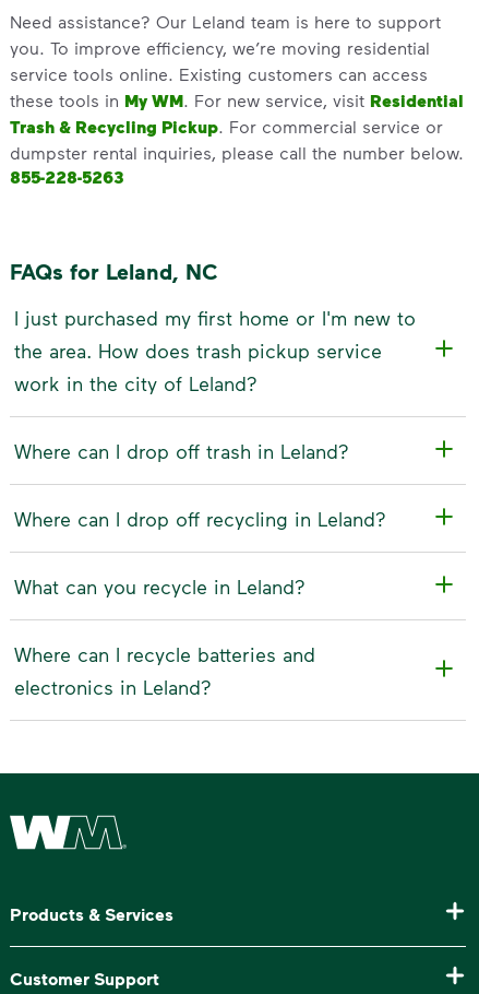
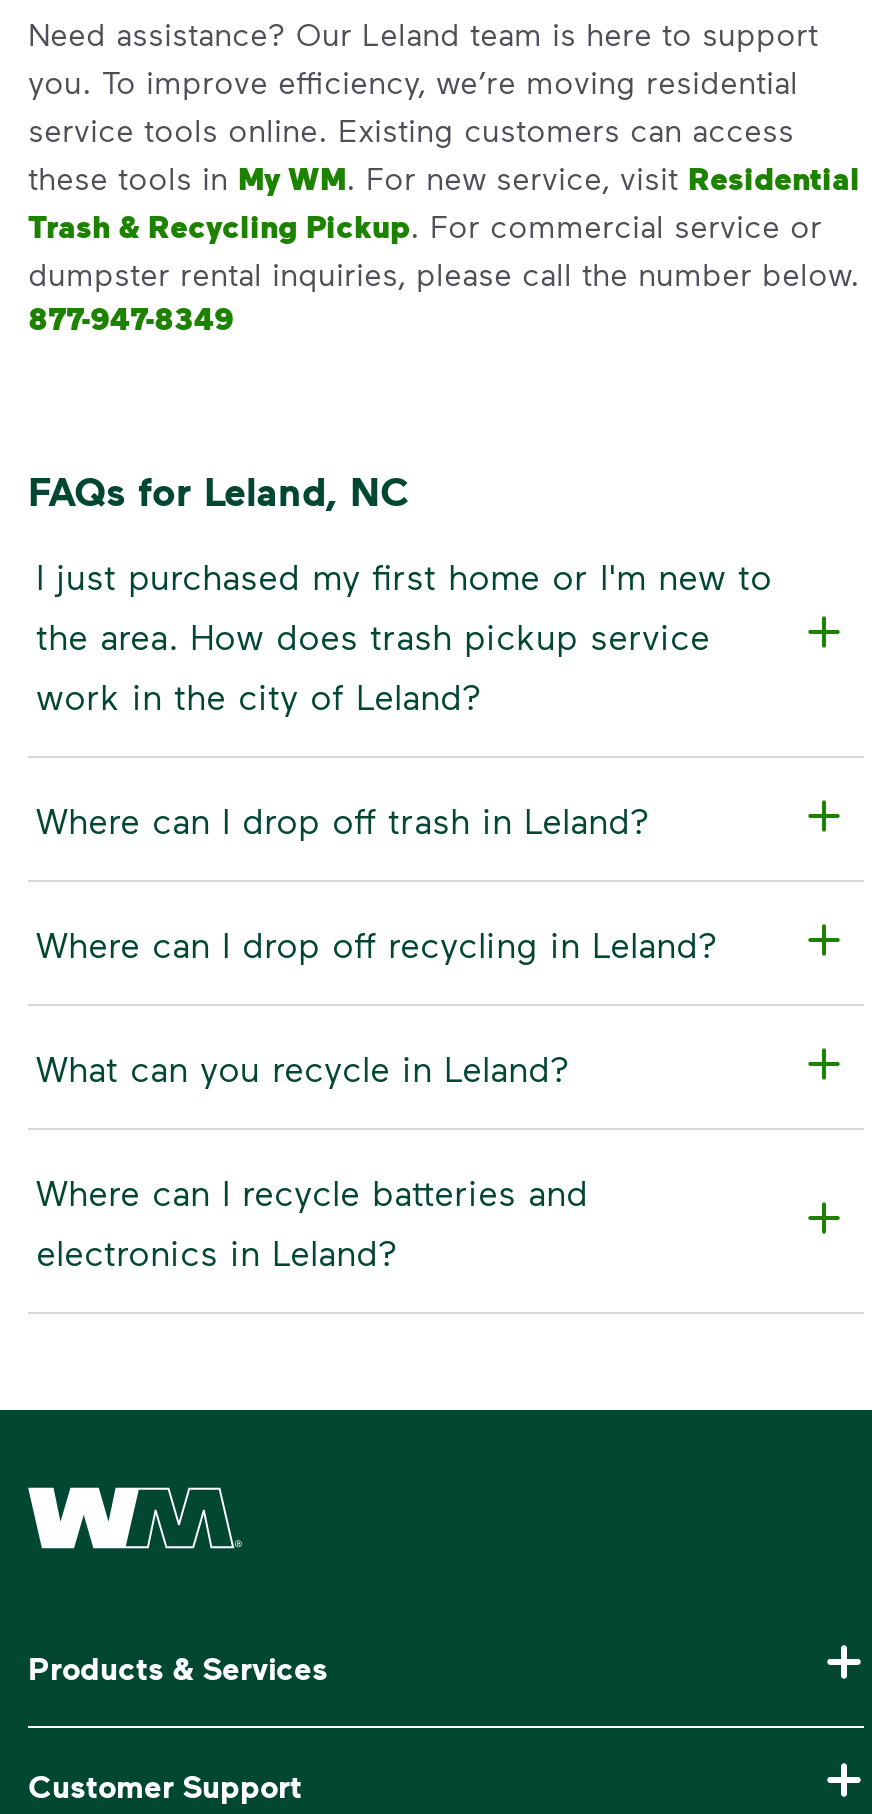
[10,166,124,188] 855-228-5263 -> [28,298,234,338] 877-947-8349

